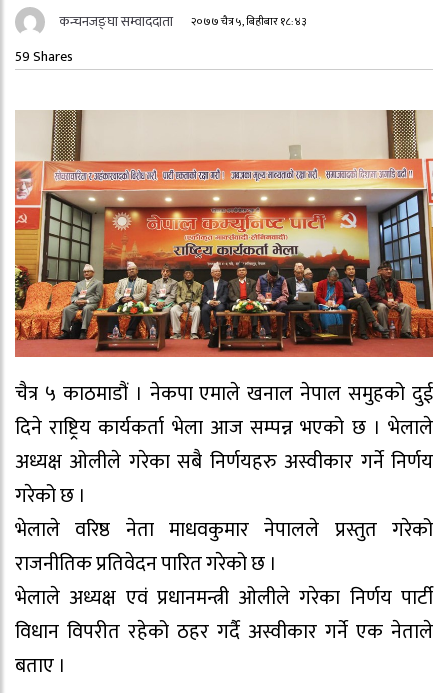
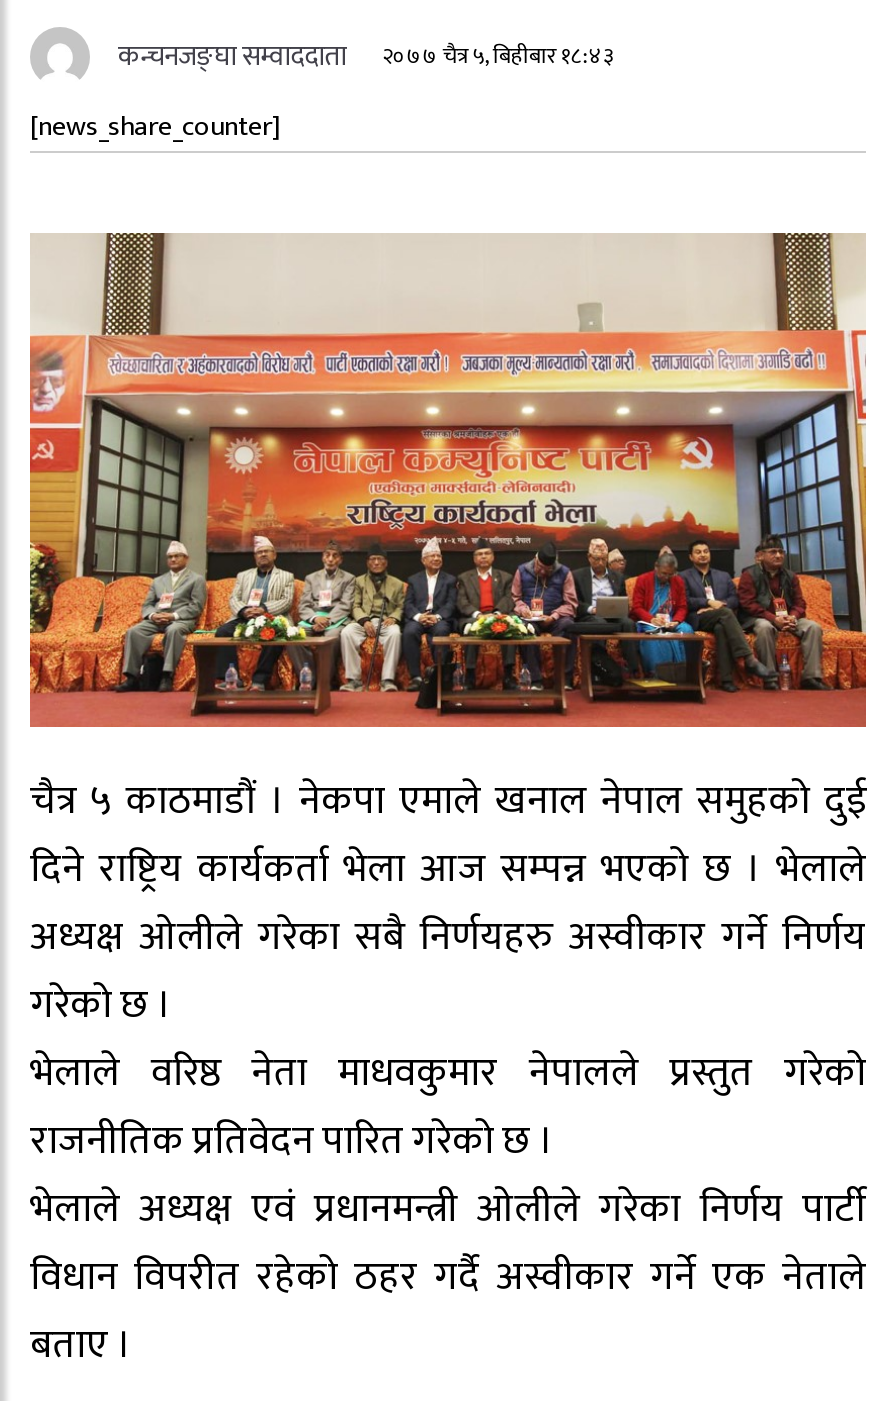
[15,45,73,68] 59 Shares -> [30,103,280,149] [news_share_counter]

